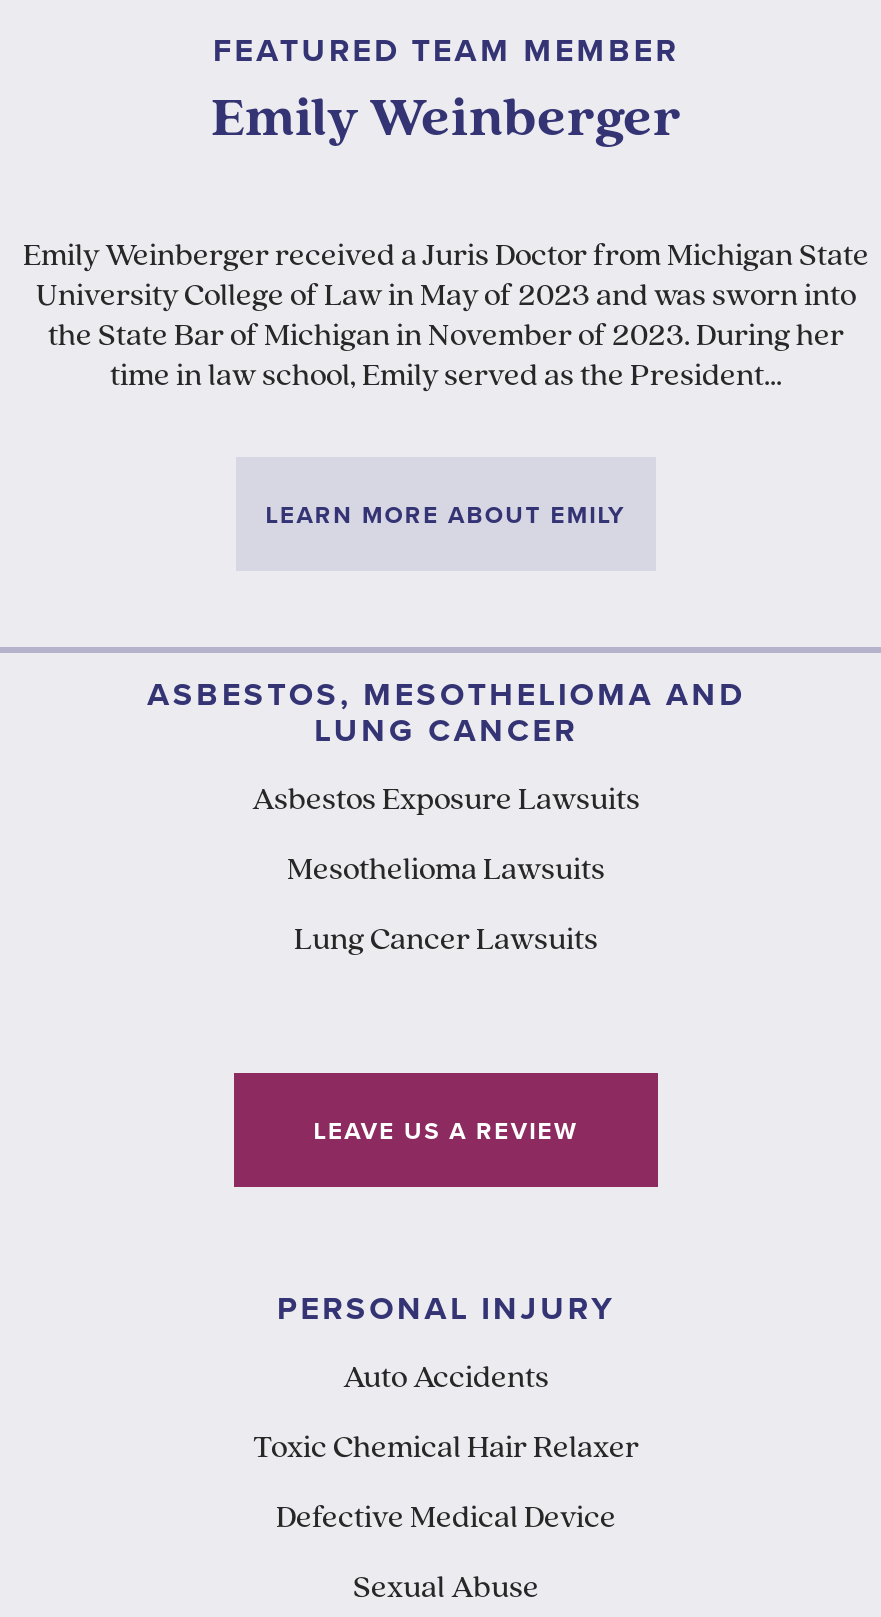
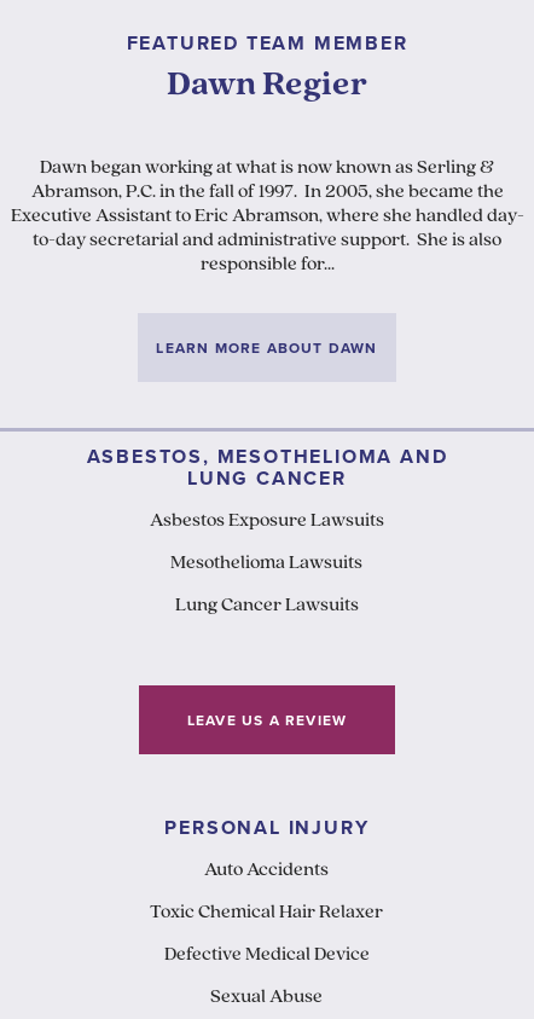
[211,93,681,149] Emily Weinberger -> [167,69,367,103] Dawn Regier
[23,241,869,393] Emily Weinberger received a Juris Doctor from Michigan State | University College of Law in May of 2023 and was sworn into | the State Bar of Michigan in November of 2023. During her | time in law school, Emily served as the President... -> [10,158,524,274] Dawn began working at what is now known as Serling & | Abramson, P.C. in the fall of 1997. In 2005, she became the | Executive Assistant to Eric Abramson, where she handled day- | to-day secretarial and administrative support. She is also | responsible for...
[266,497,626,531] LEARN MORE ABOUT EMILY -> [156,337,378,358] LEARN MORE ABOUT DAWN

